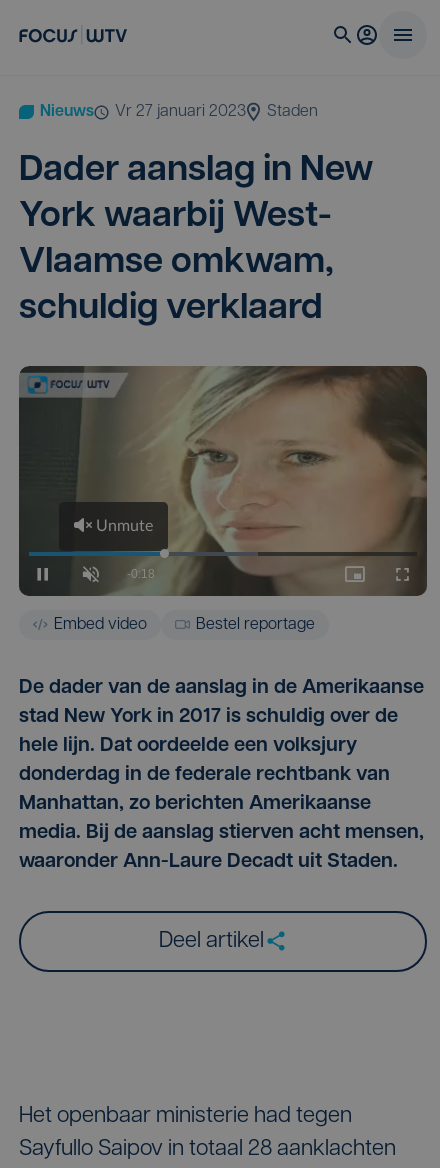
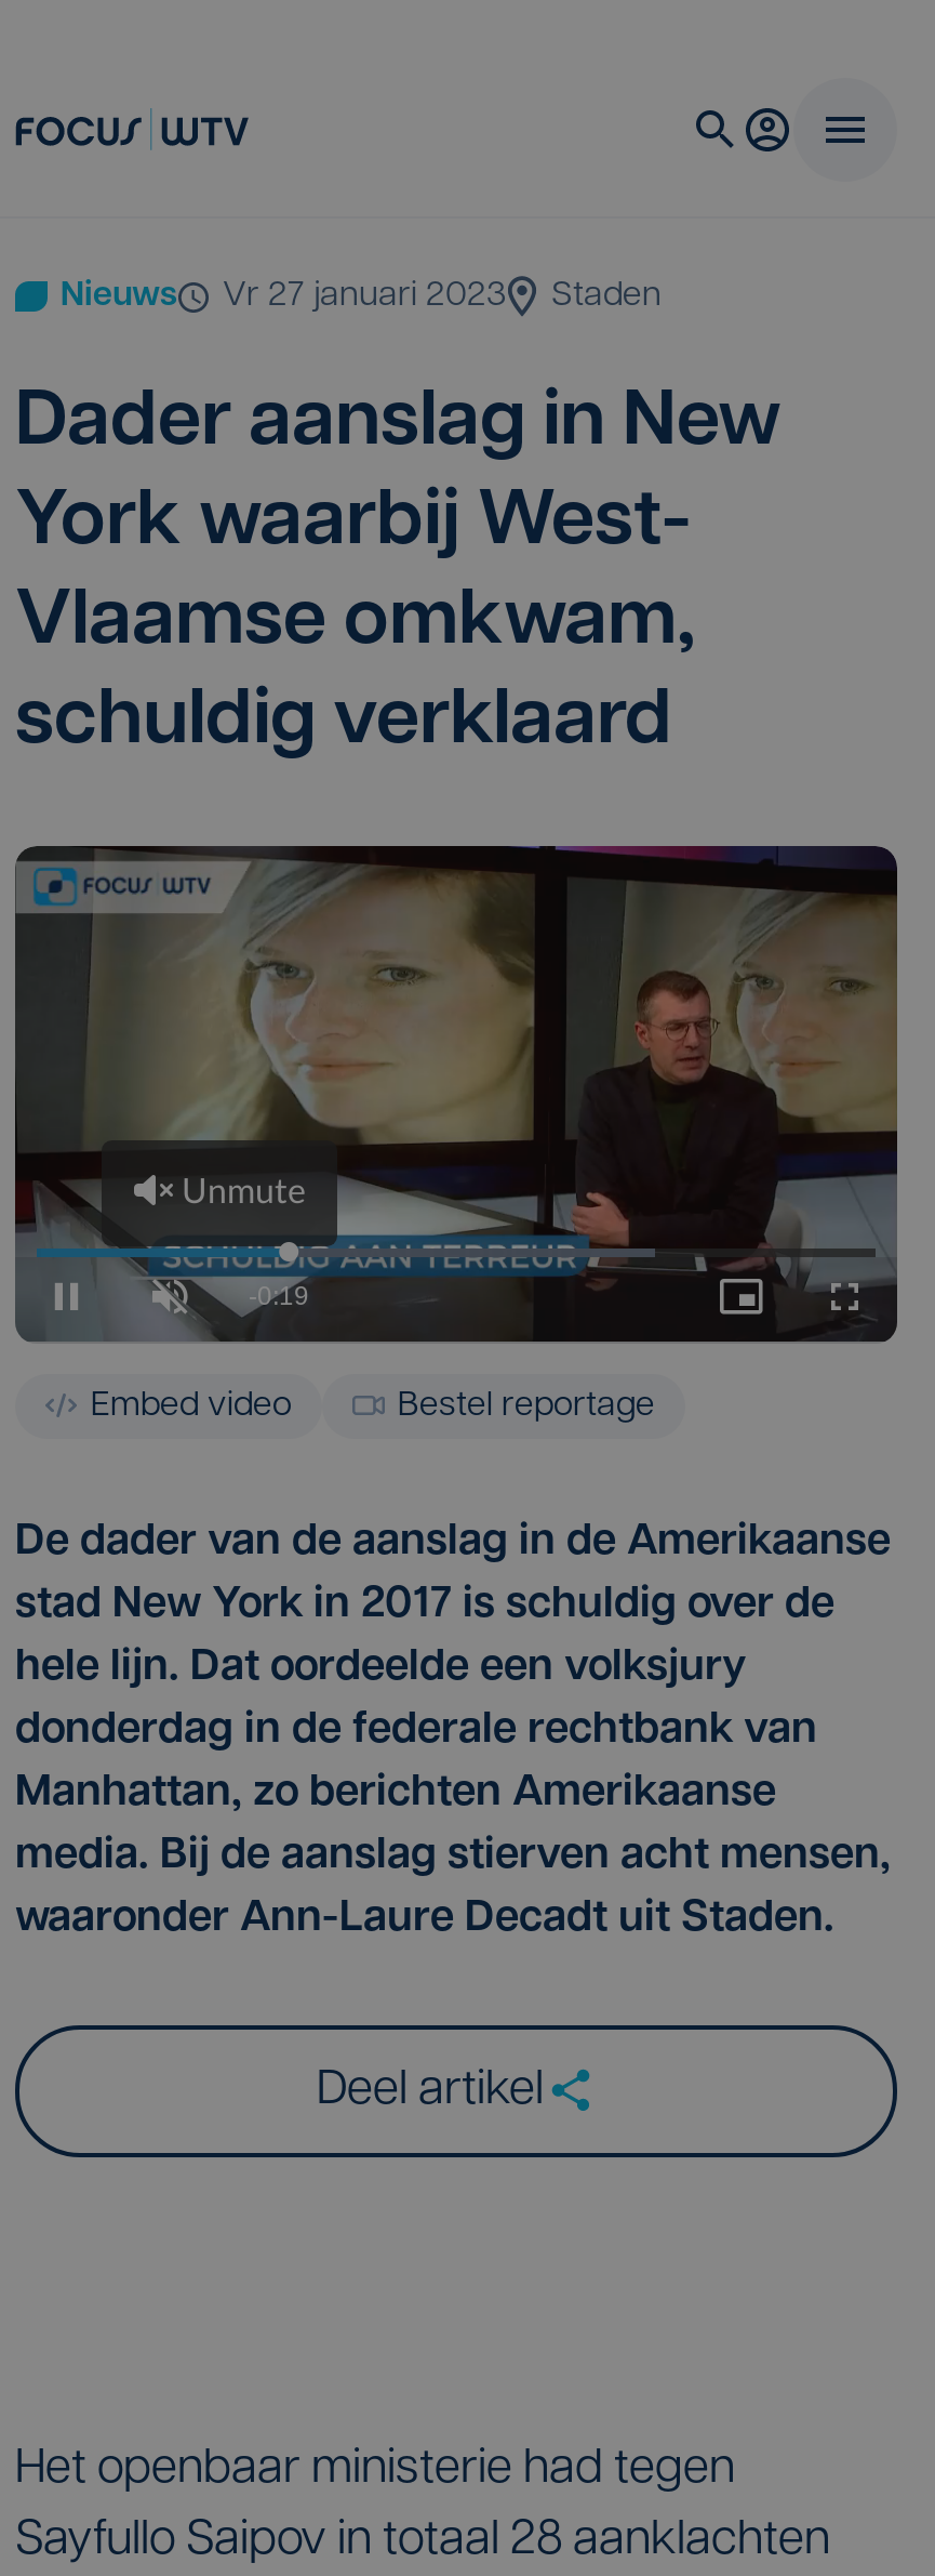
[18,365,428,597] [image] -> [15,844,897,1344] [image]

